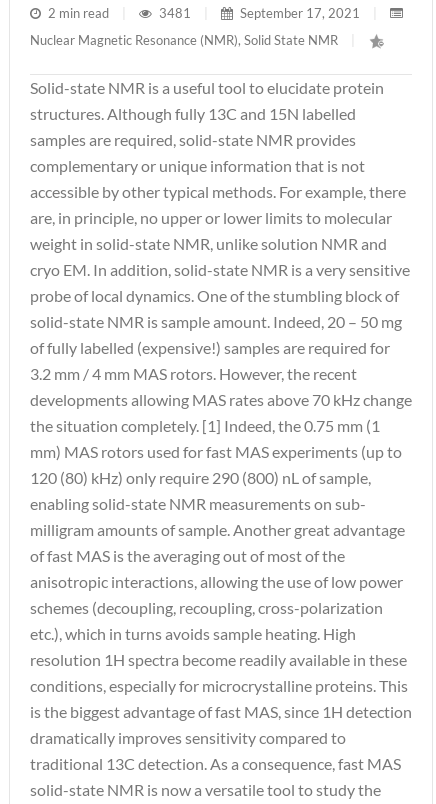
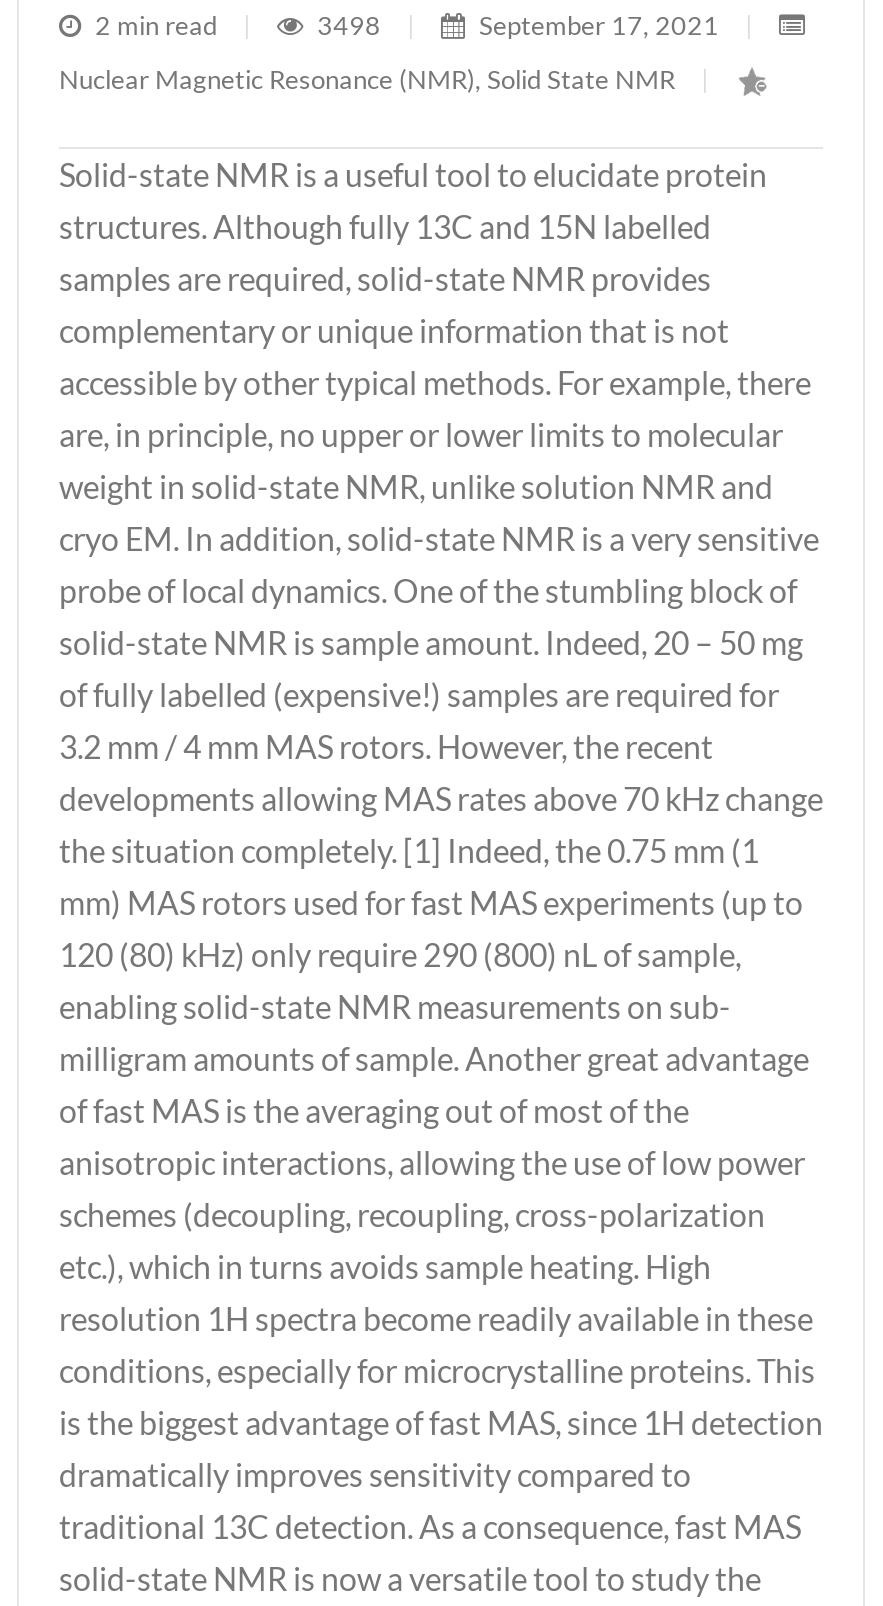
[159,5,194,21] 3481 -> [317,9,387,41] 3498

